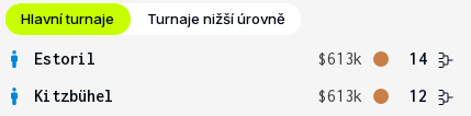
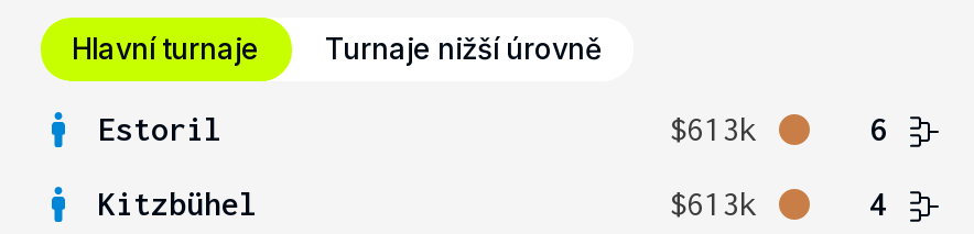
[410,49,427,68] 14 -> [869,110,887,147] 6
[410,86,427,105] 12 -> [869,185,887,222] 4

